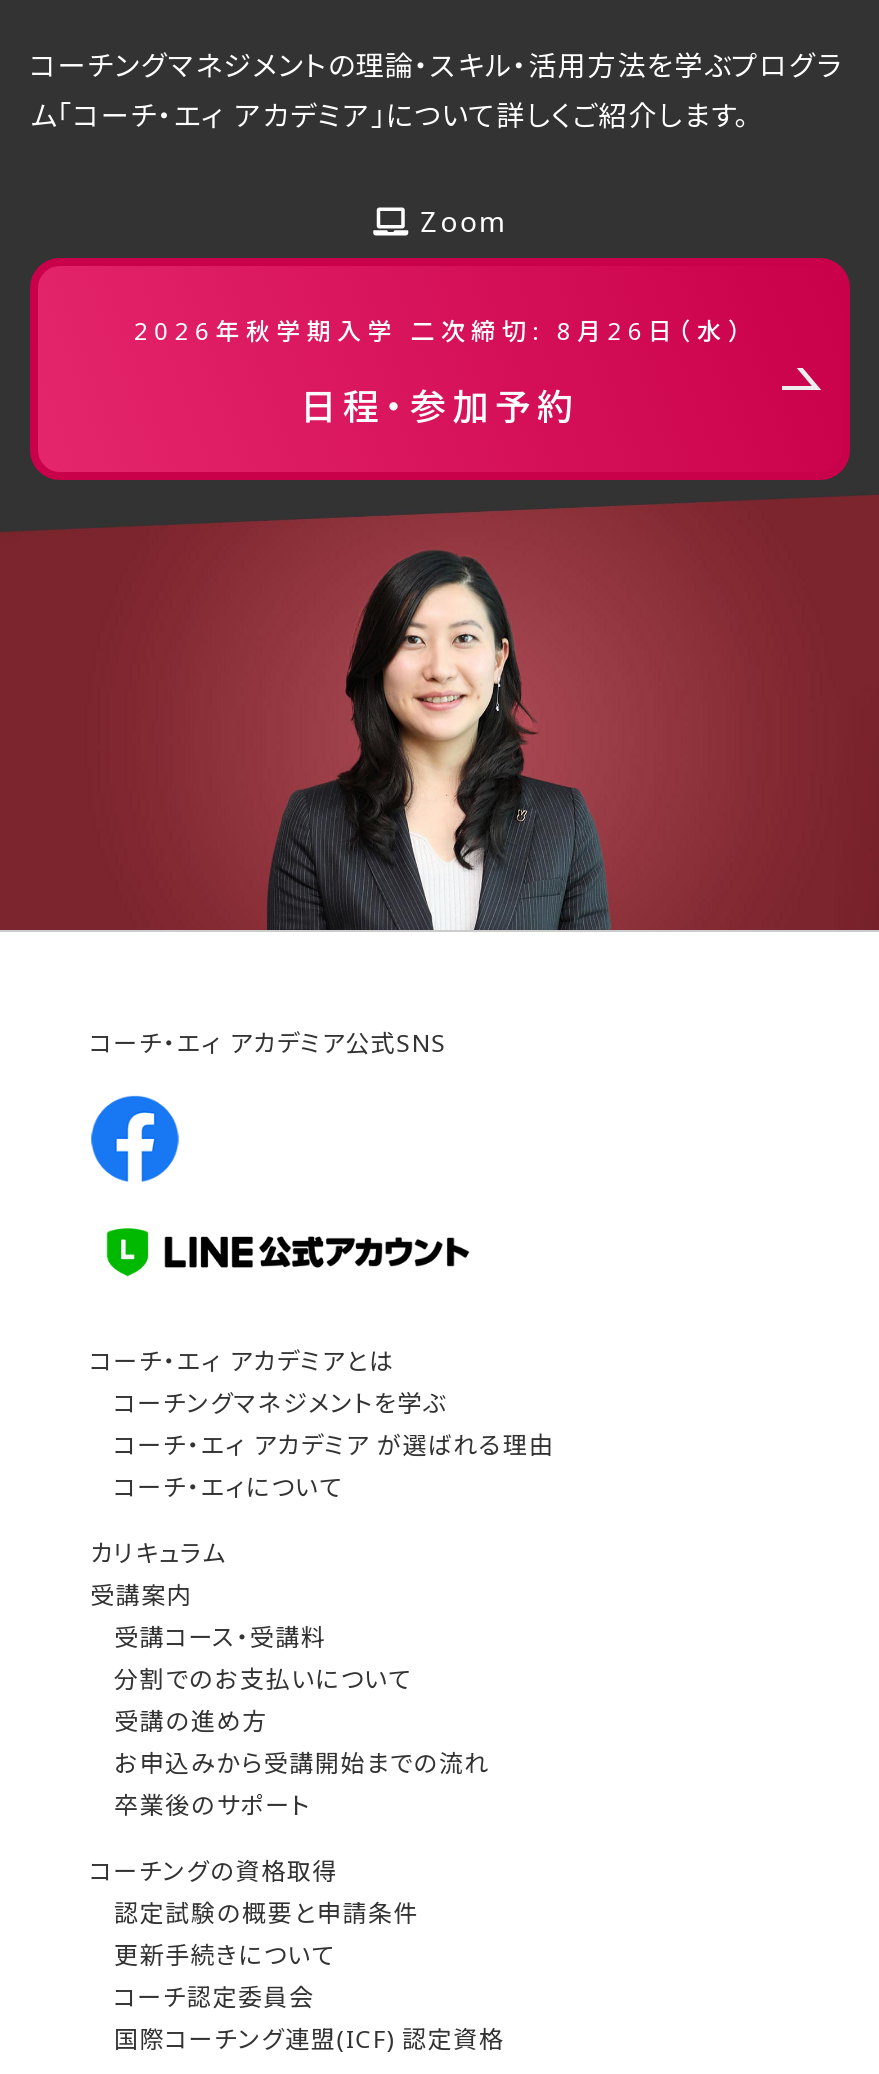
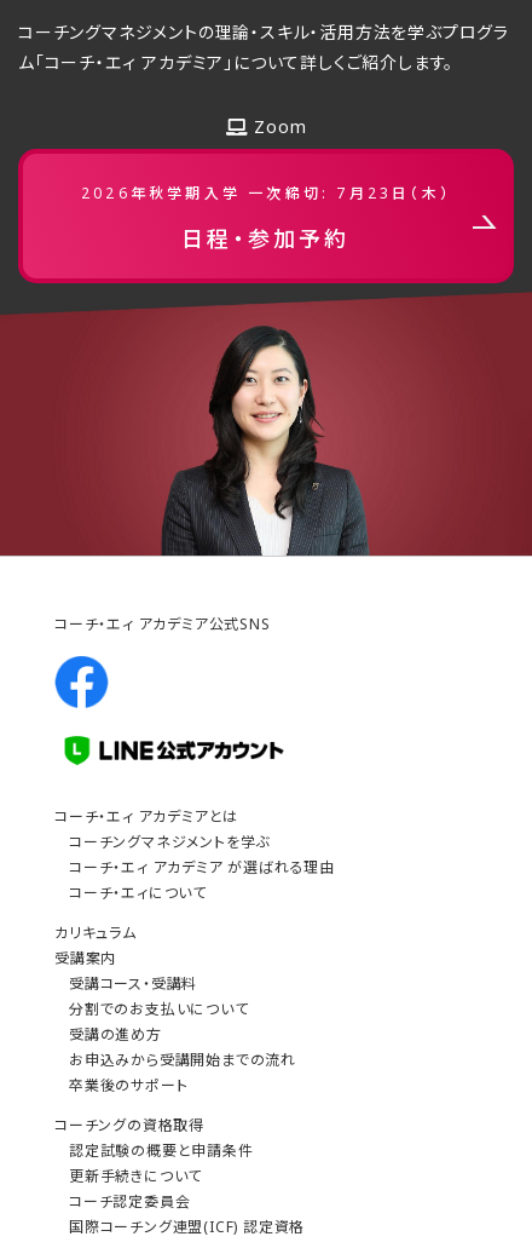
[134,314,746,348] 2026年秋学期入学 二次締切: 8月26日（水） -> [81,183,451,203] 2026年秋学期入学 一次締切: 7月23日（木）

